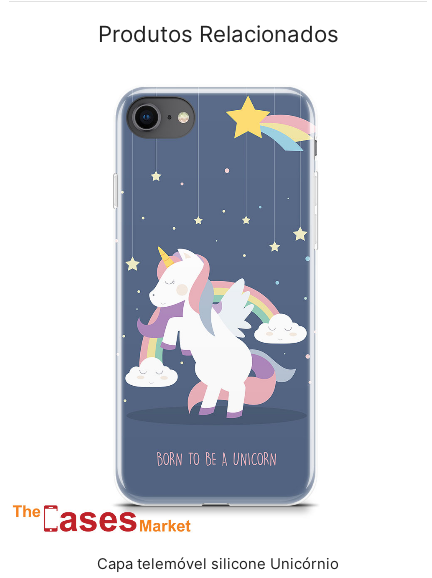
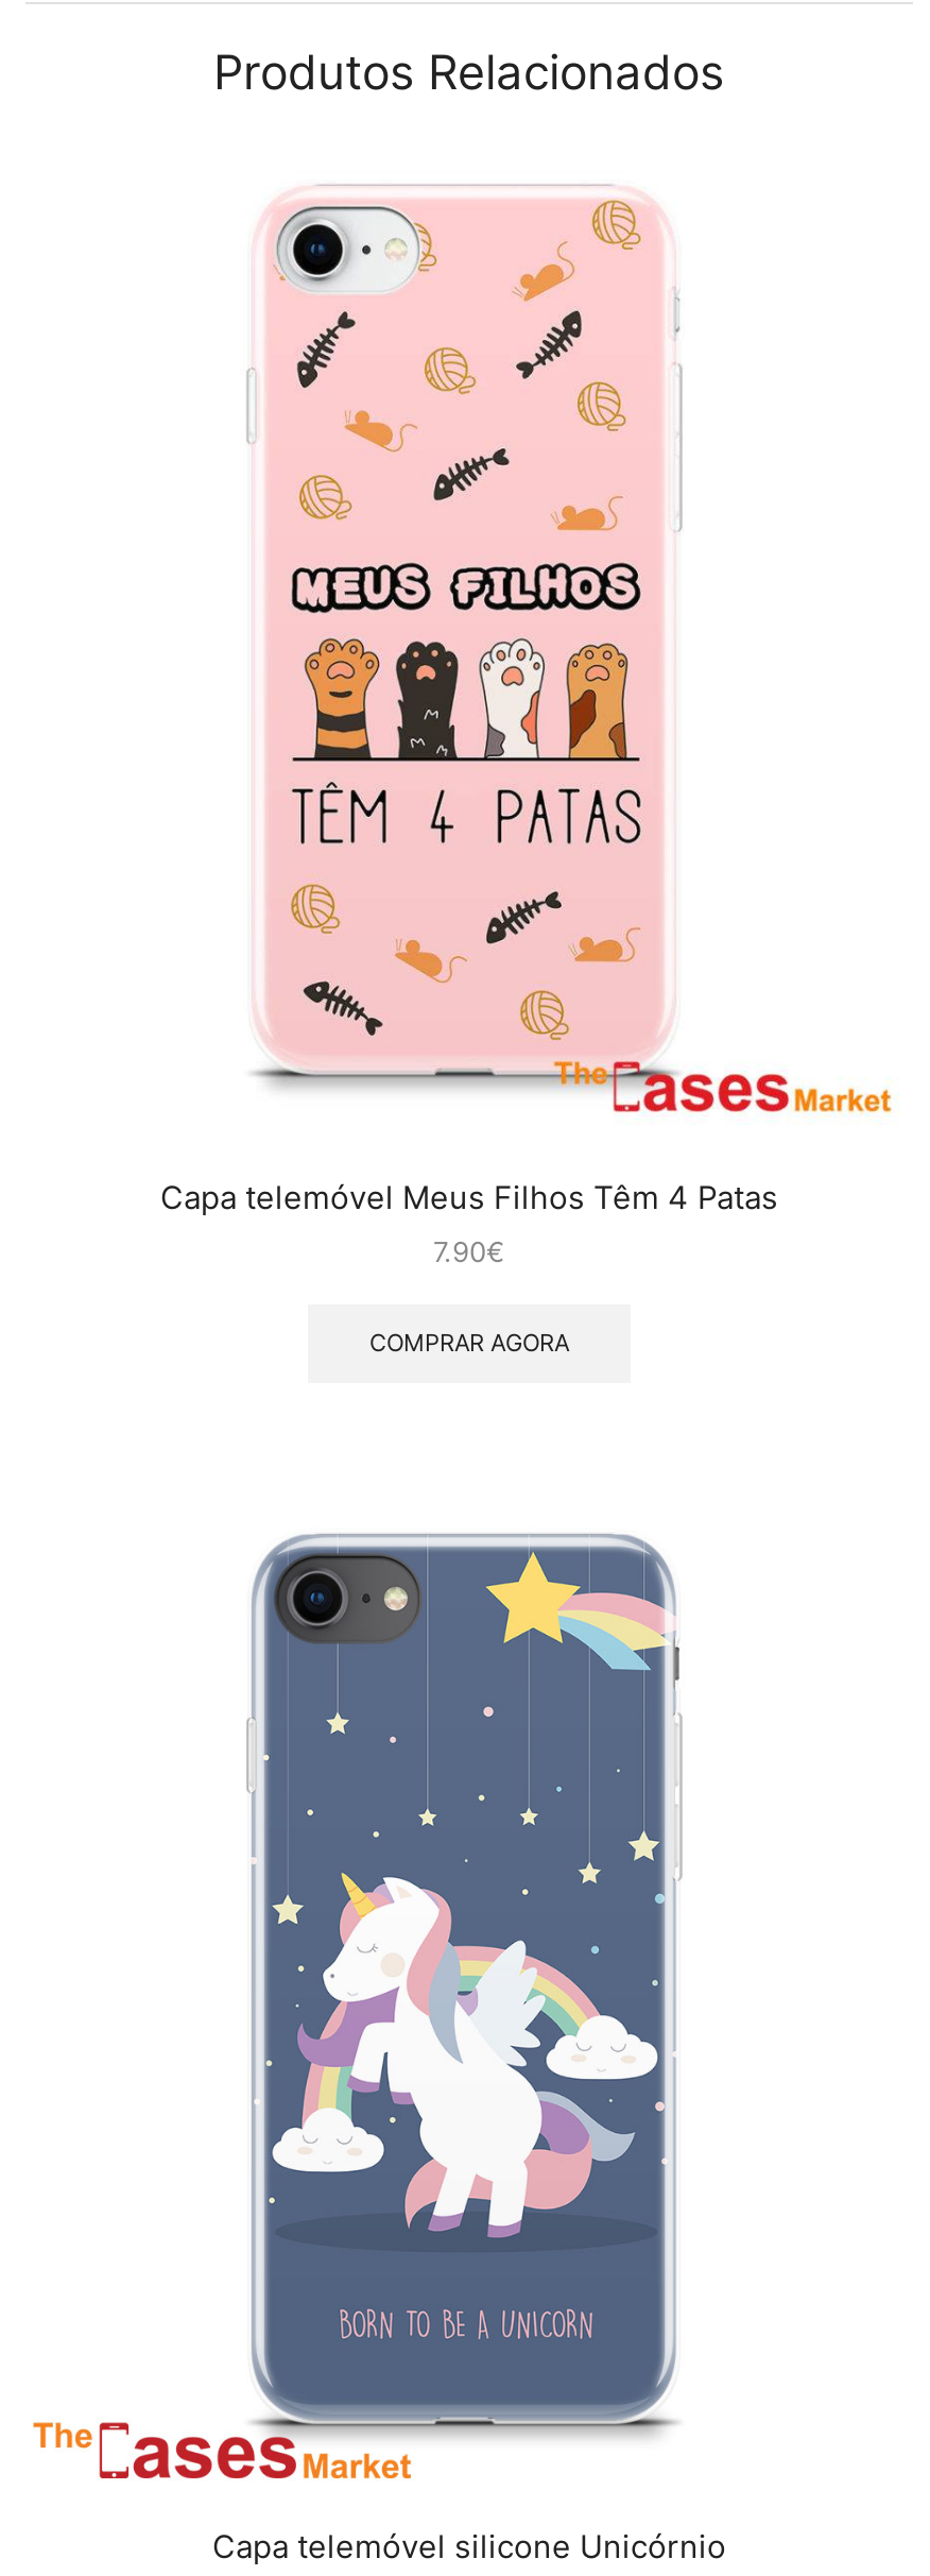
none -> [160,198,892,1357] [image] | Capa telemóvel Meus Filhos Têm 4 Patas | 7.90€ | COMPRAR AGORA

